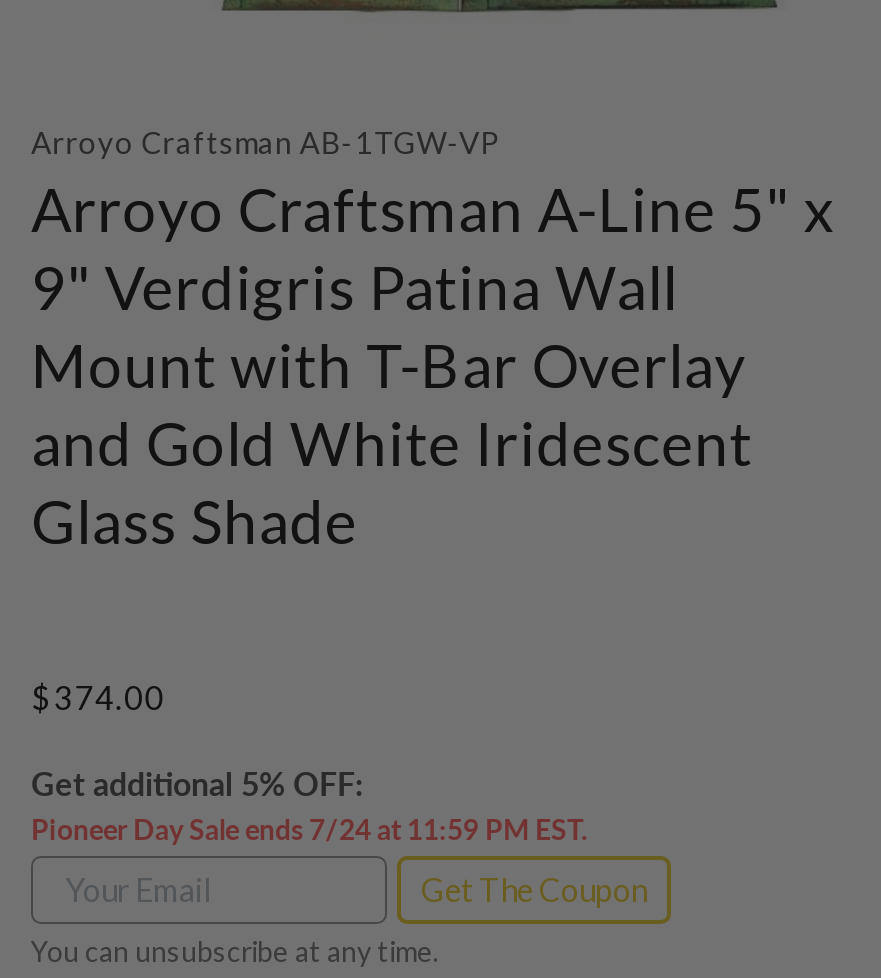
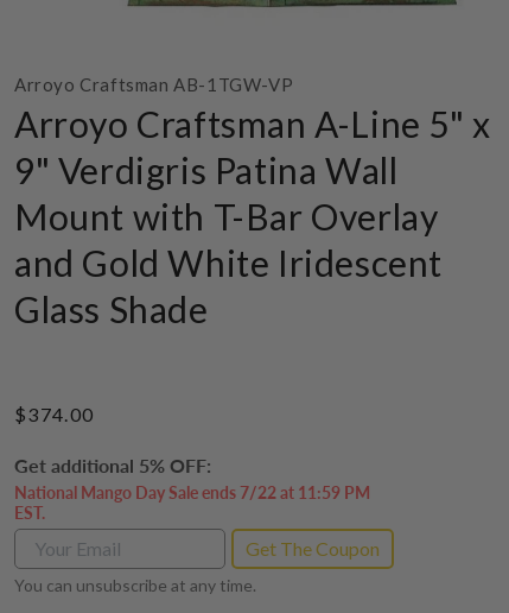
[31,812,587,846] Pioneer Day Sale ends 7/24 at 11:59 PM EST. -> [14,482,370,523] National Mango Day Sale ends 7/22 at 11:59 PM | EST.

